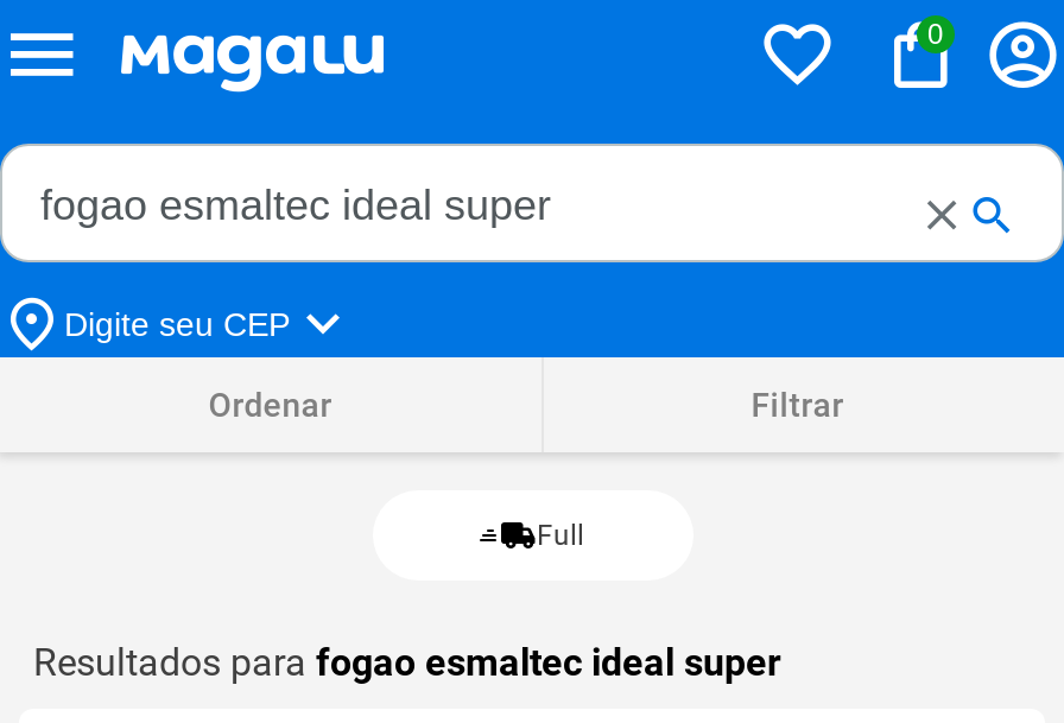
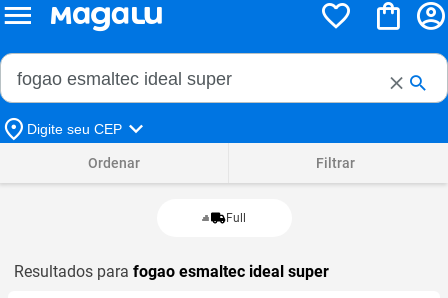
[927,18,944,51] 0 -> none

